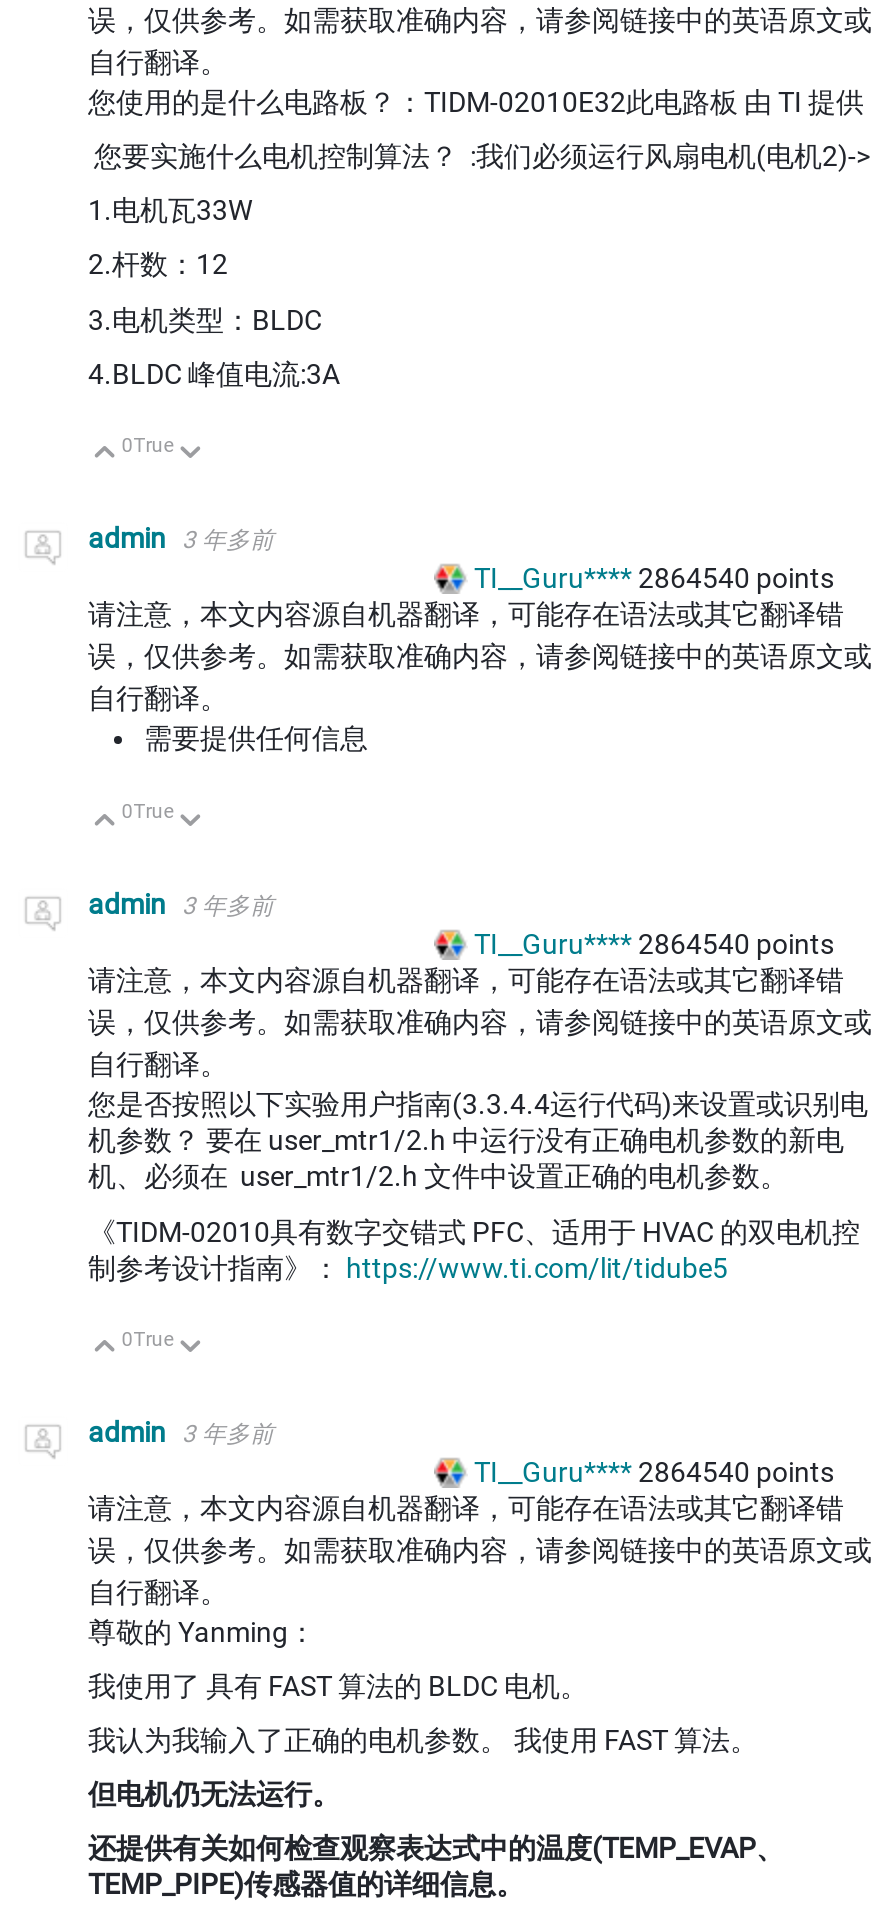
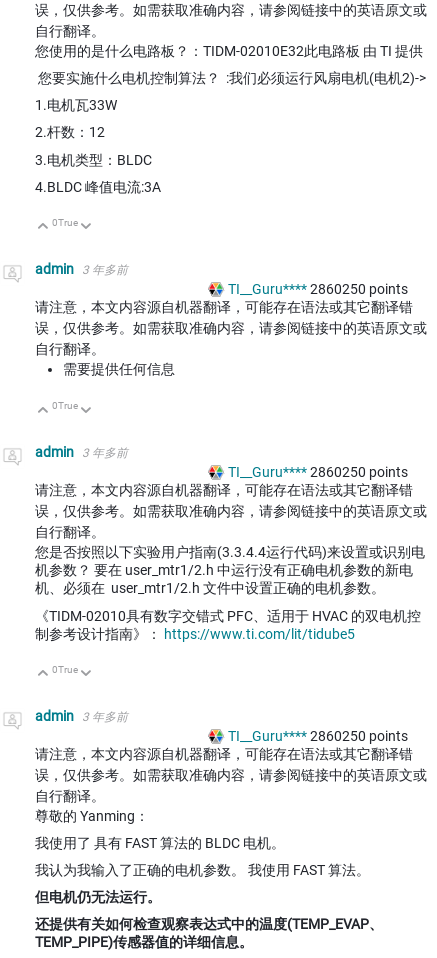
[474,562,834,594] TI__Guru**** 2864540 points -> [228,281,408,297] TI__Guru**** 2860250 points
[474,929,834,961] TI__Guru**** 2864540 points -> [228,464,408,480] TI__Guru**** 2860250 points
[474,1456,834,1488] TI__Guru**** 2864540 points -> [228,728,408,744] TI__Guru**** 2860250 points

